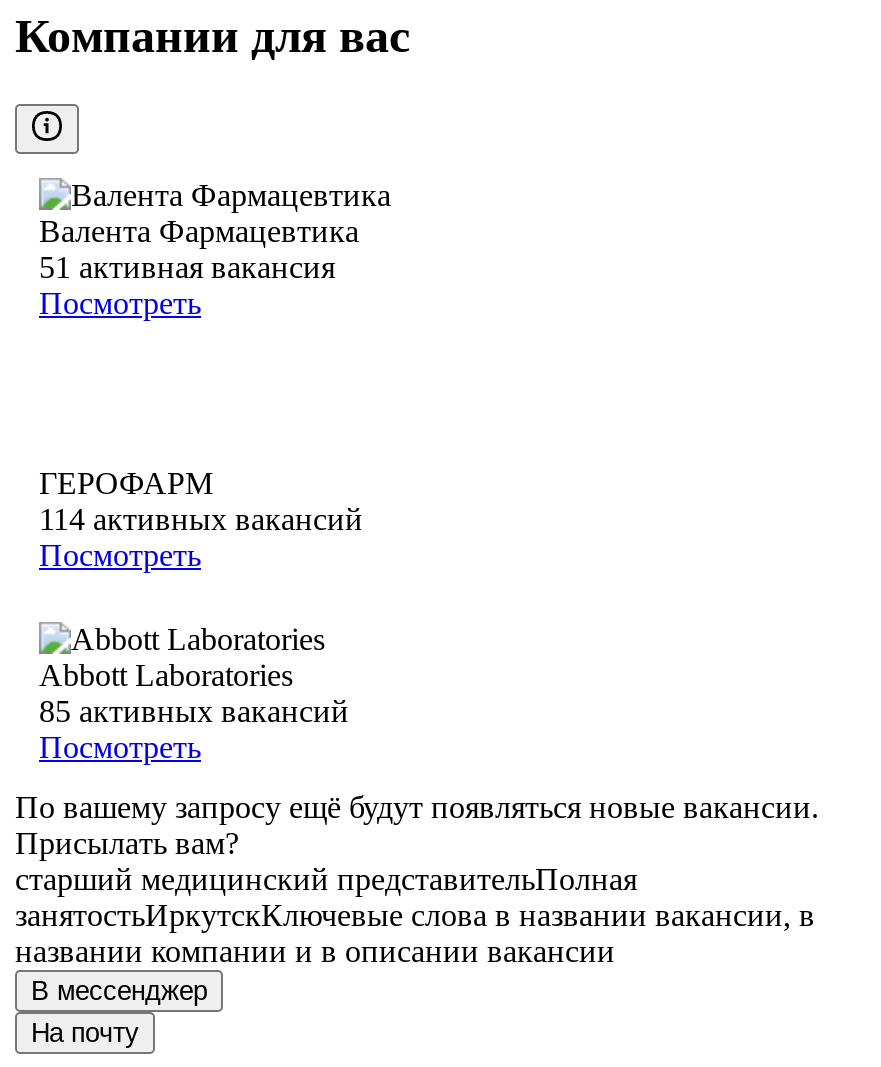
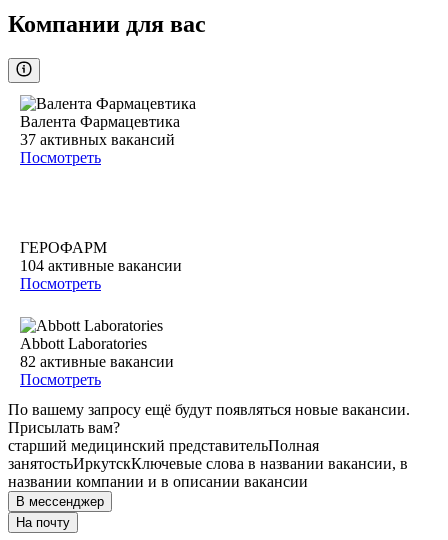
[39,251,335,285] 51 активная вакансия -> [20,131,175,148] 37 активных вакансий
[39,503,363,537] 114 активных вакансий -> [20,257,182,274] 104 активные вакансии
[39,695,349,729] 85 активных вакансий -> [20,353,174,370] 82 активные вакансии

